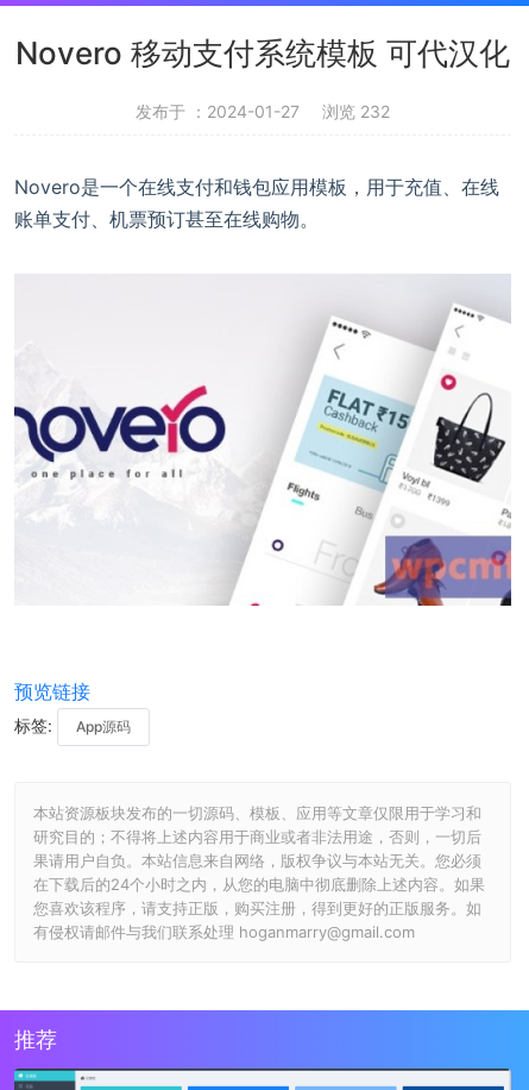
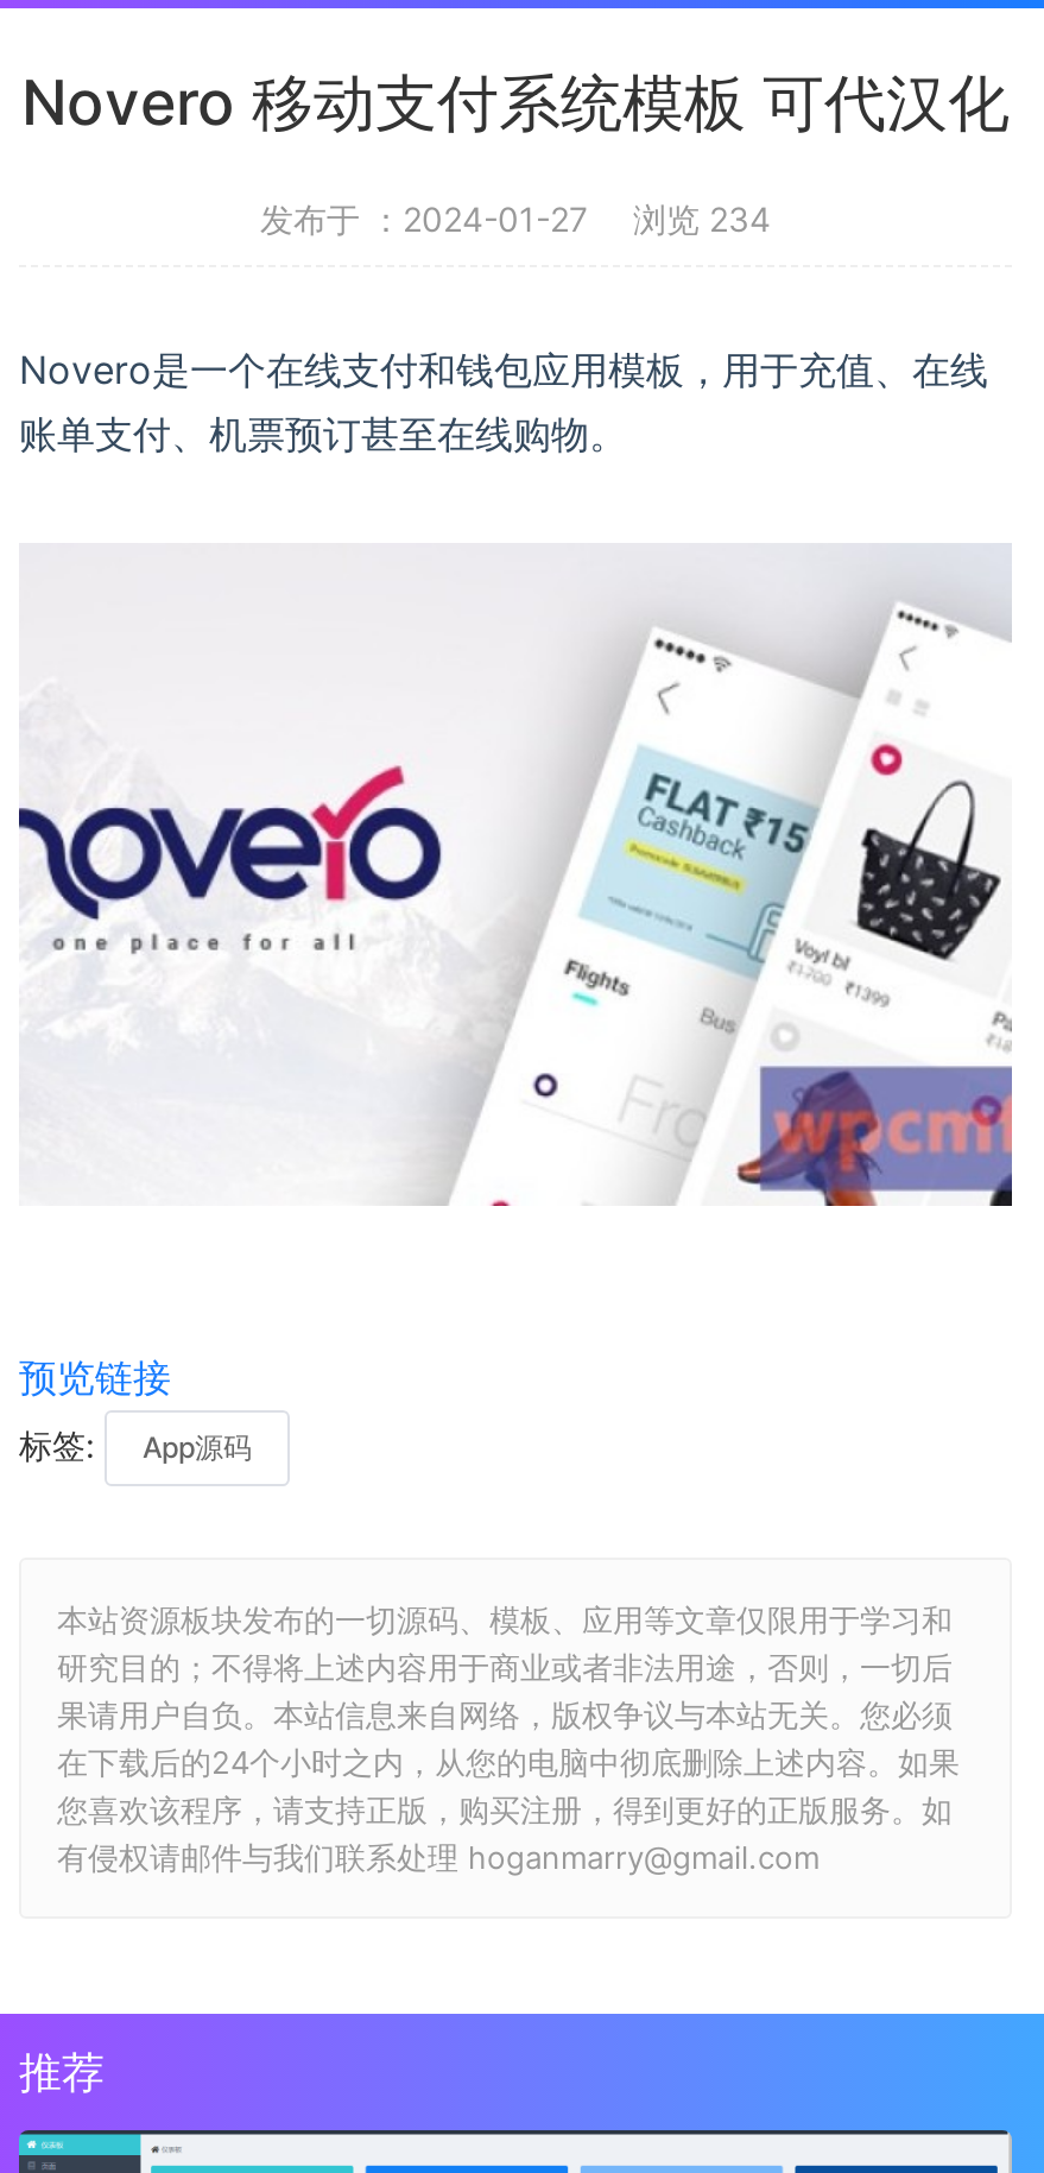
[136,101,390,121] 发布于 ：2024-01-27 浏览 232 -> [260,198,771,239] 发布于 ：2024-01-27 浏览 234

